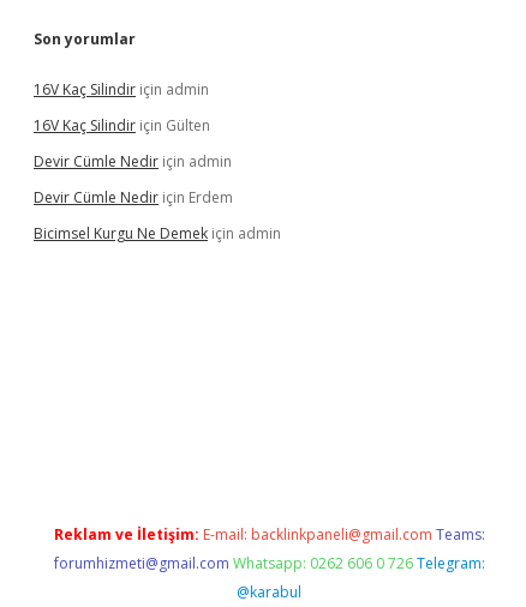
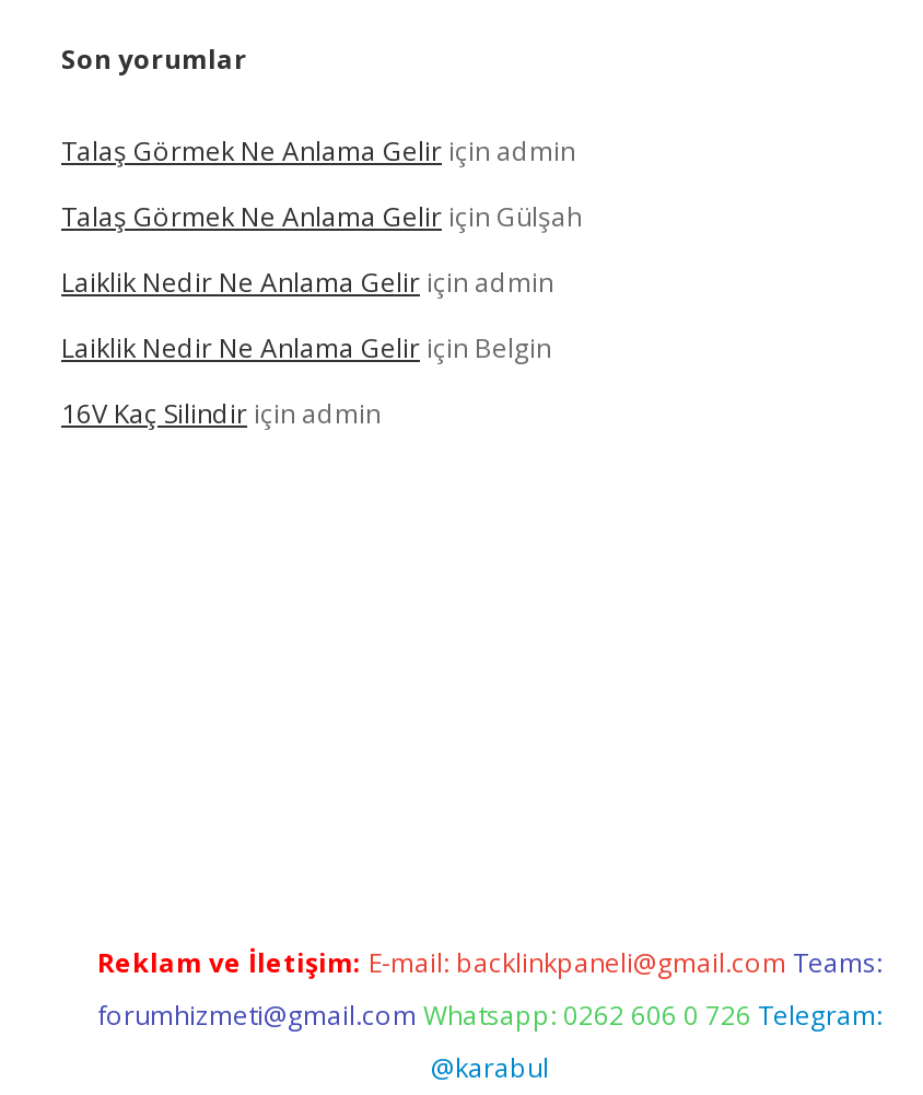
none -> [61,132,582,366] Talaş Görmek Ne Anlama Gelir için admin | Talaş Görmek Ne Anlama Gelir için Gülşah | Laiklik Nedir Ne Anlama Gelir için admin | Laiklik Nedir Ne Anlama Gelir için Belgin
moved [34,79,209,100] -> [61,395,381,432]: 16V Kaç Silindir için admin
[34,115,281,244] 16V Kaç Silindir için Gülten | Devir Cümle Nedir için admin | Devir Cümle Nedir için Erdem | Bicimsel Kurgu Ne Demek için admin -> none

